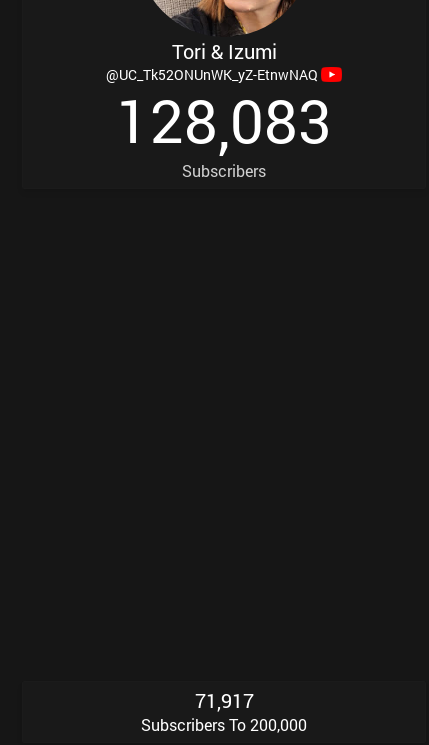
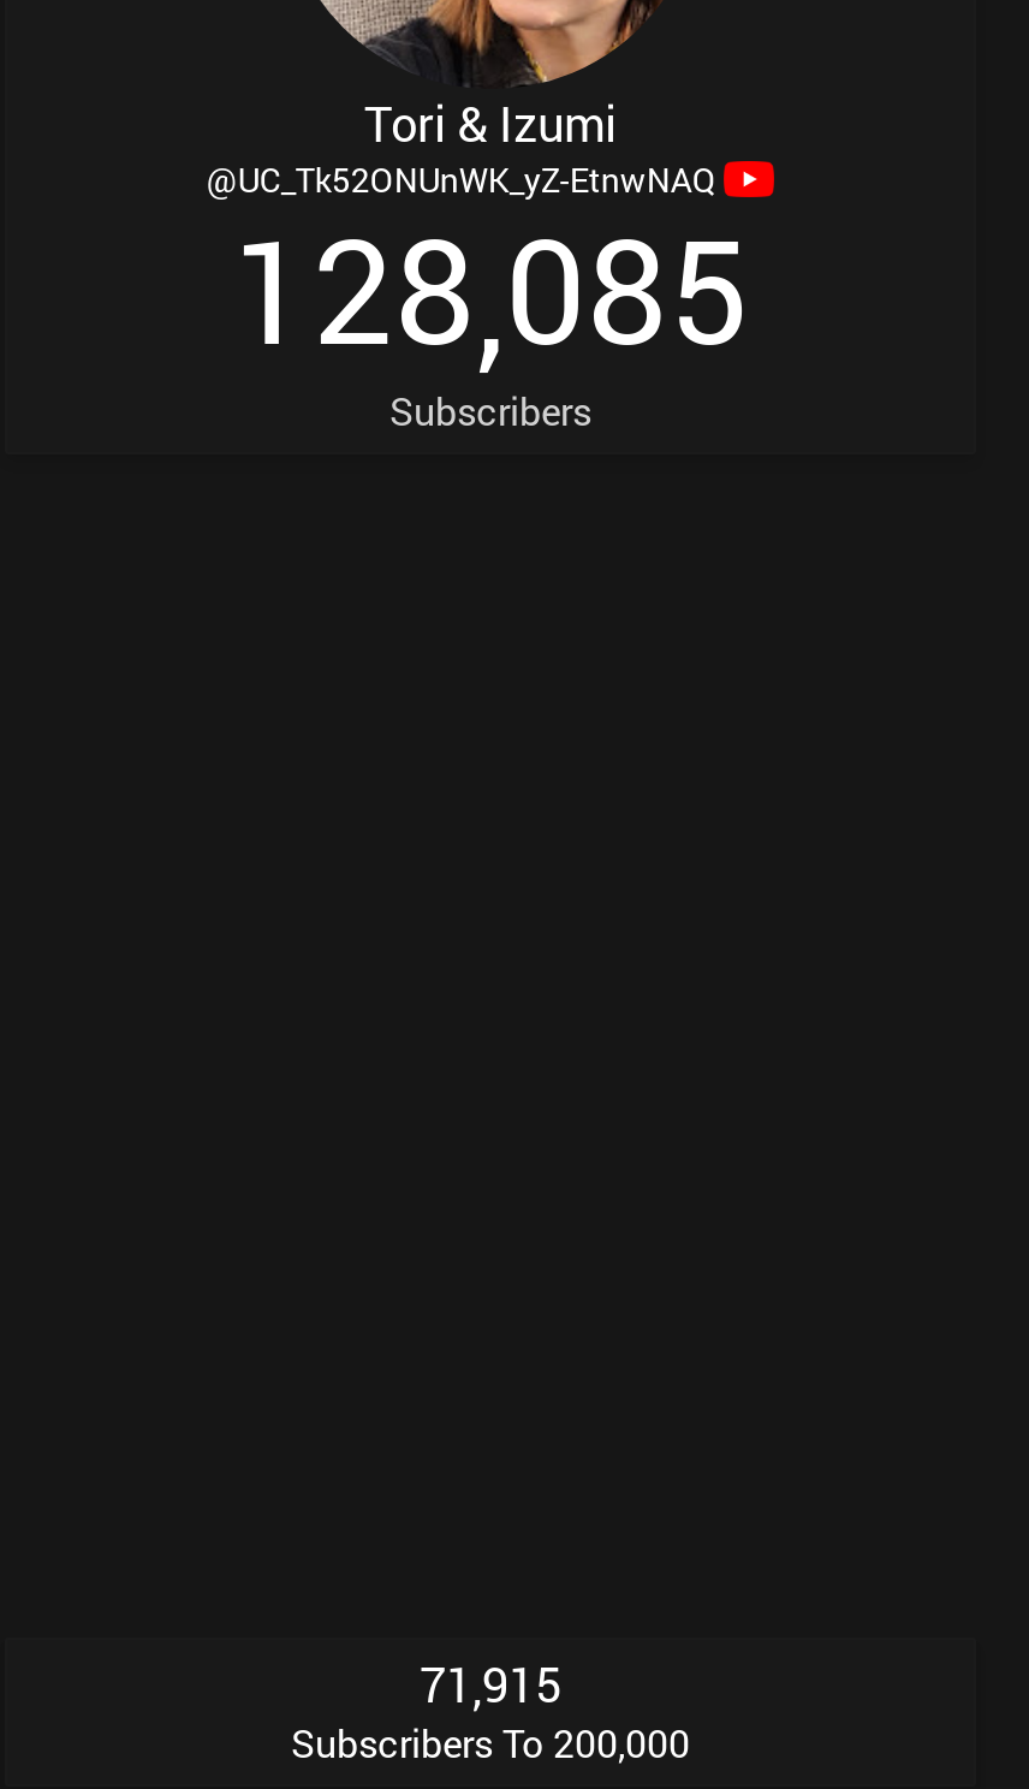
[116,80,332,163] 128,083 -> [231,193,750,392] 128,085
[194,687,253,714] 71, 91 7 -> [420,1651,561,1716] 71, 91 5

